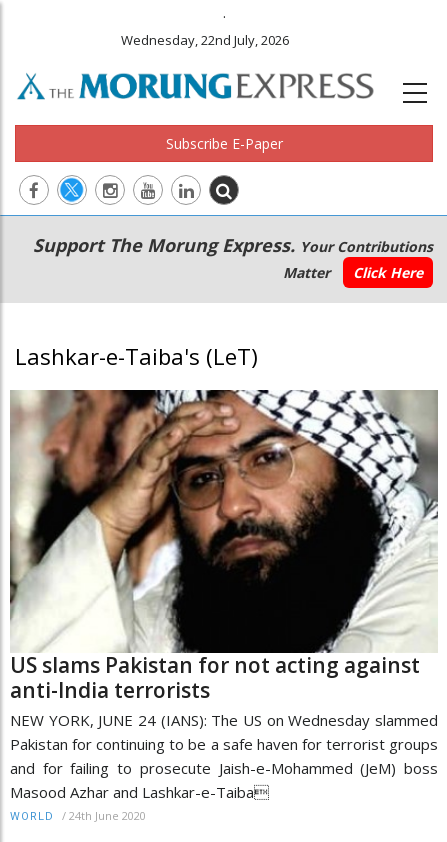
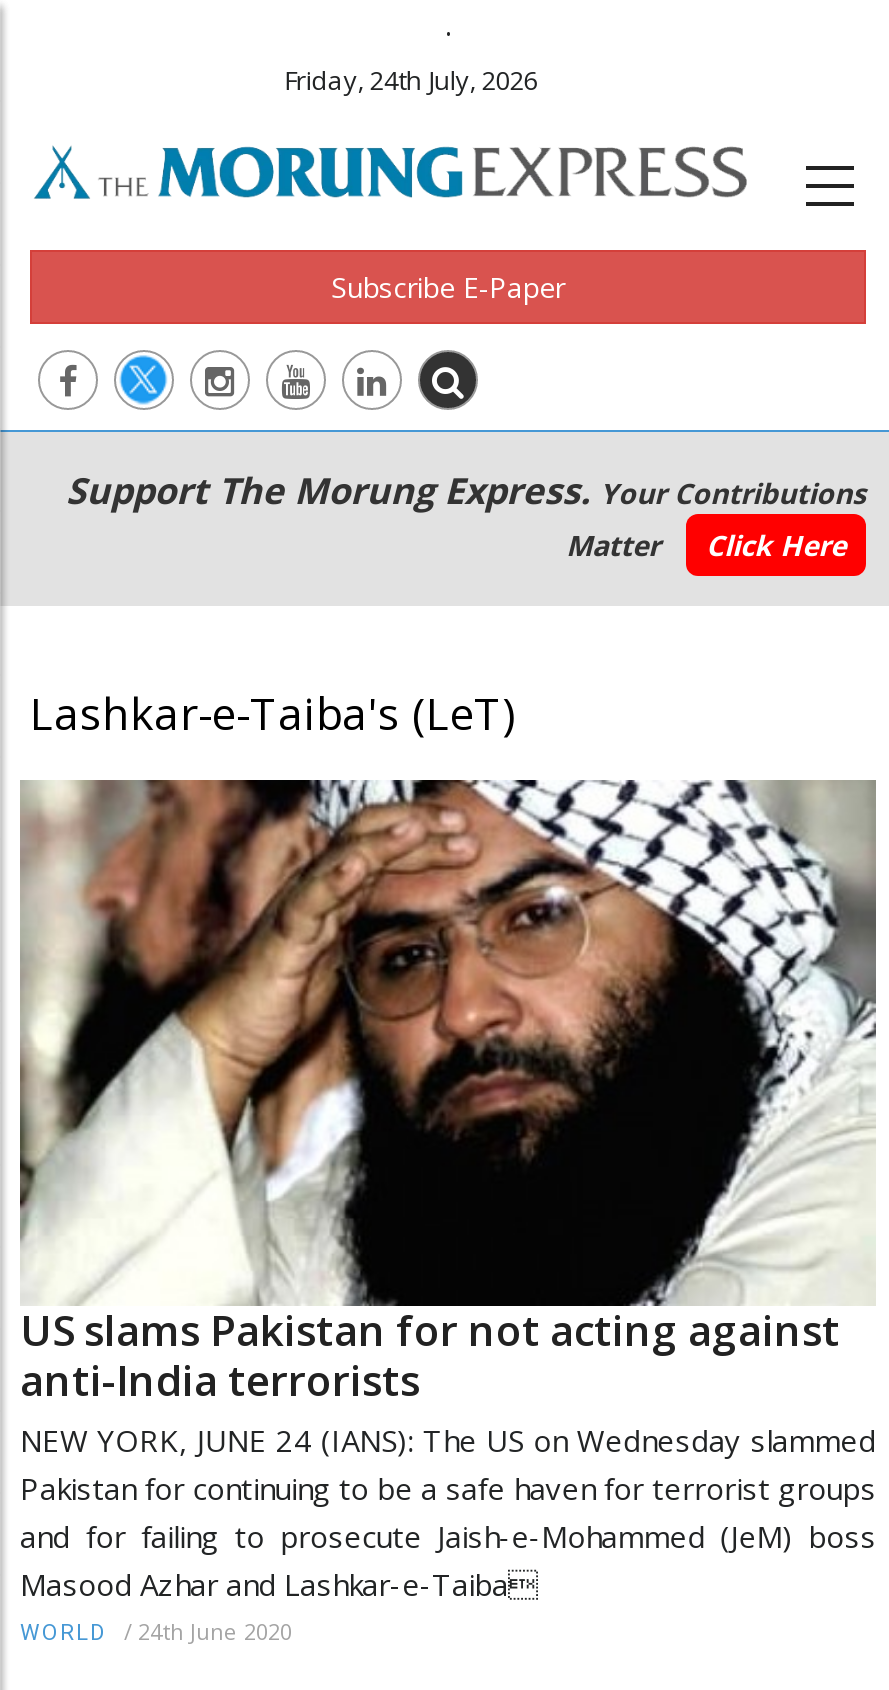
[121,31,289,49] Wednesday, 22nd July, 2026 -> [284,62,538,98] Friday, 24th July, 2026

